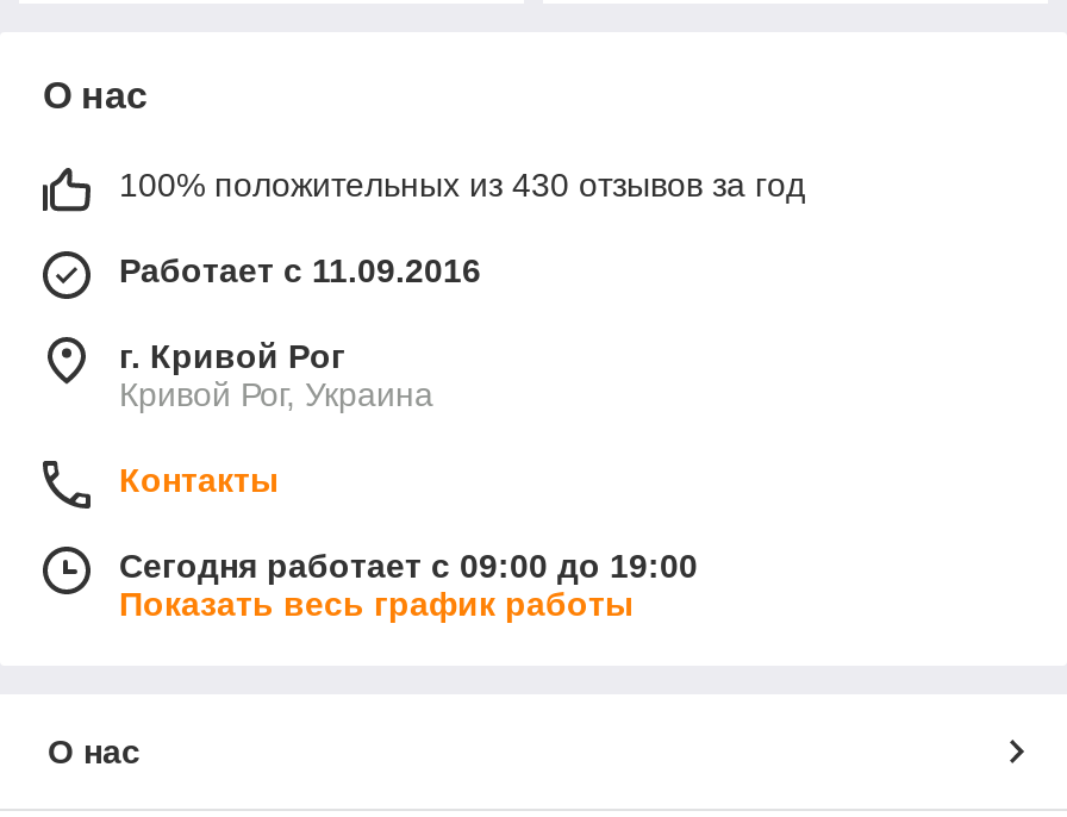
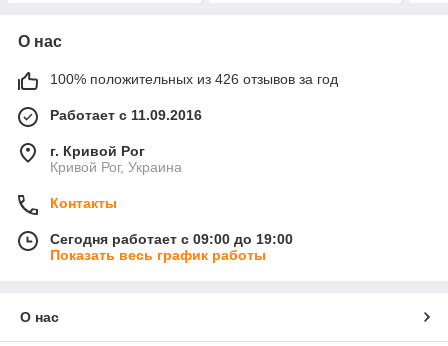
[119,166,805,204] 100% положительных из 430 отзывов за год -> [50,71,338,87] 100% положительных из 426 отзывов за год

